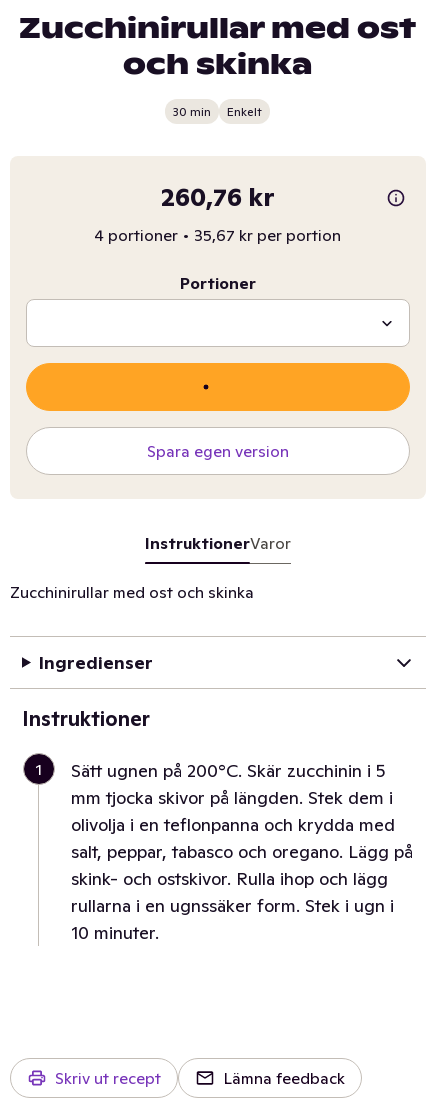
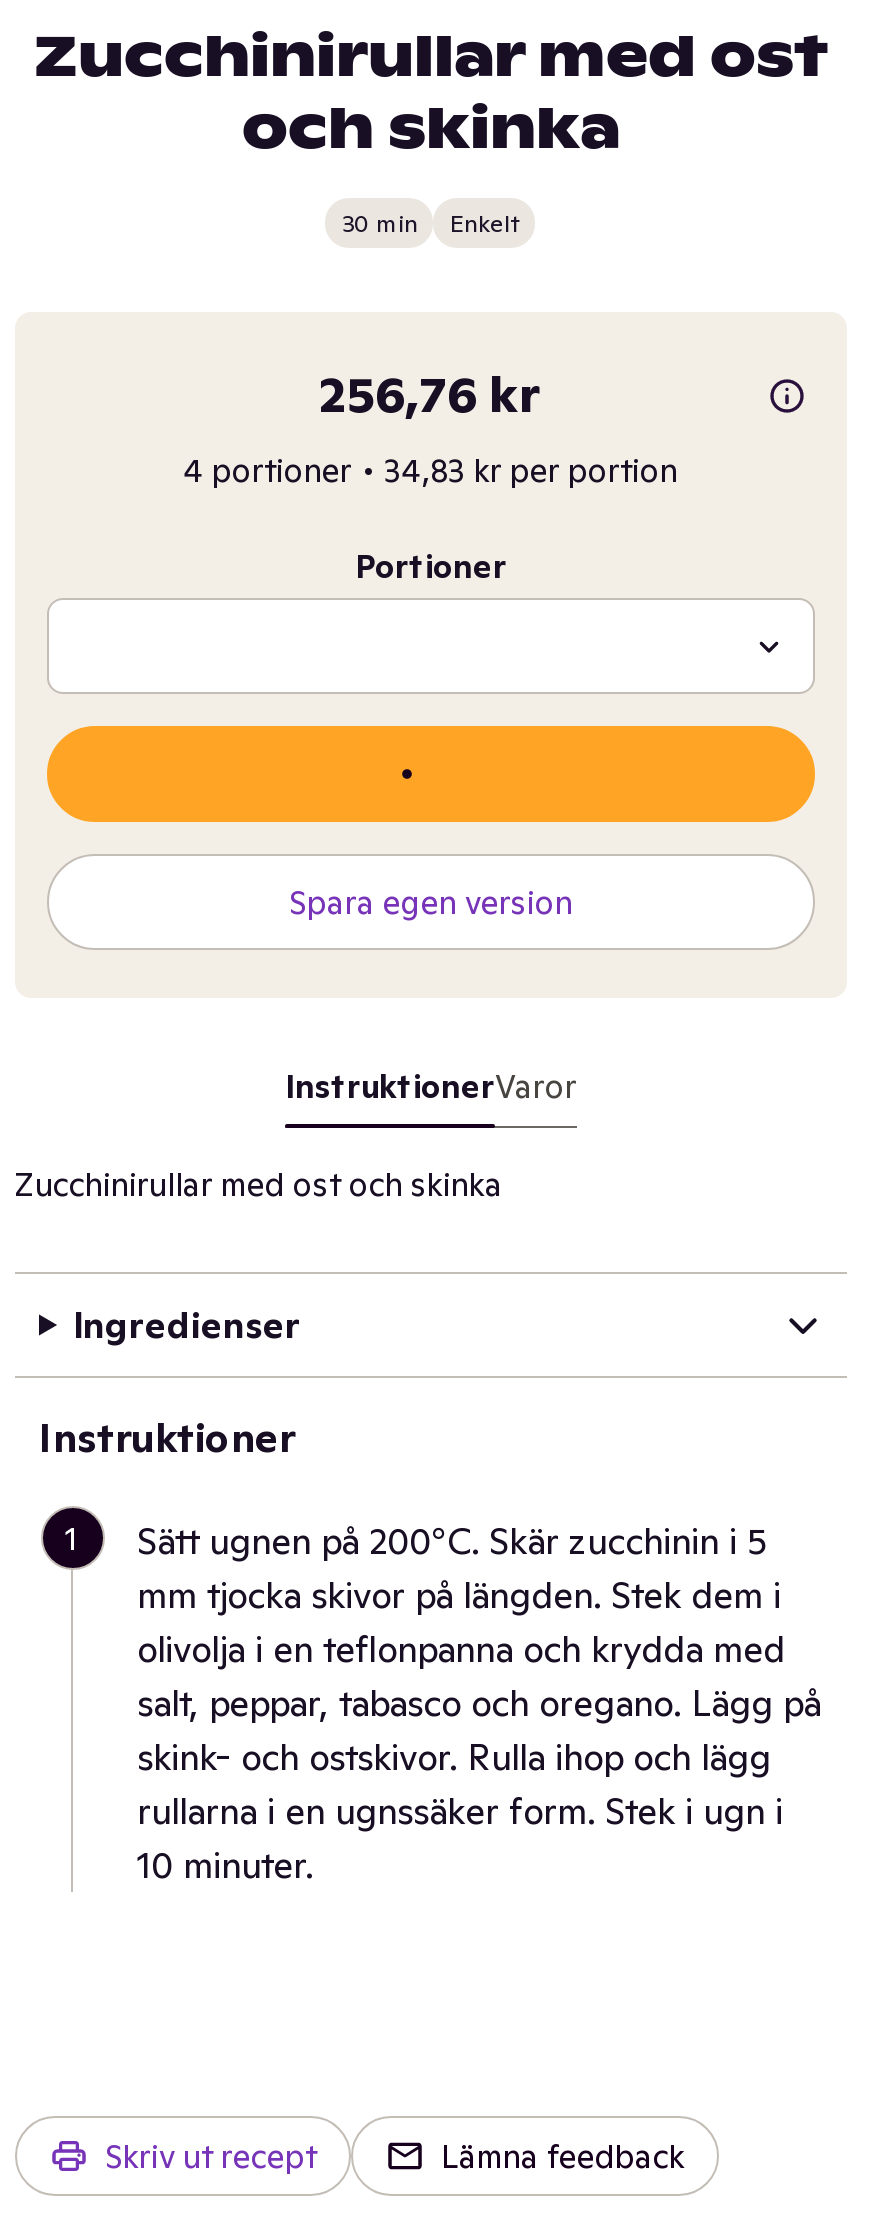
[161,181,275,213] 260,76 kr -> [319,362,543,426] 256,76 kr
[94,225,341,245] 4 portioner • 35,67 kr per portion -> [184,450,678,490] 4 portioner • 34,83 kr per portion

